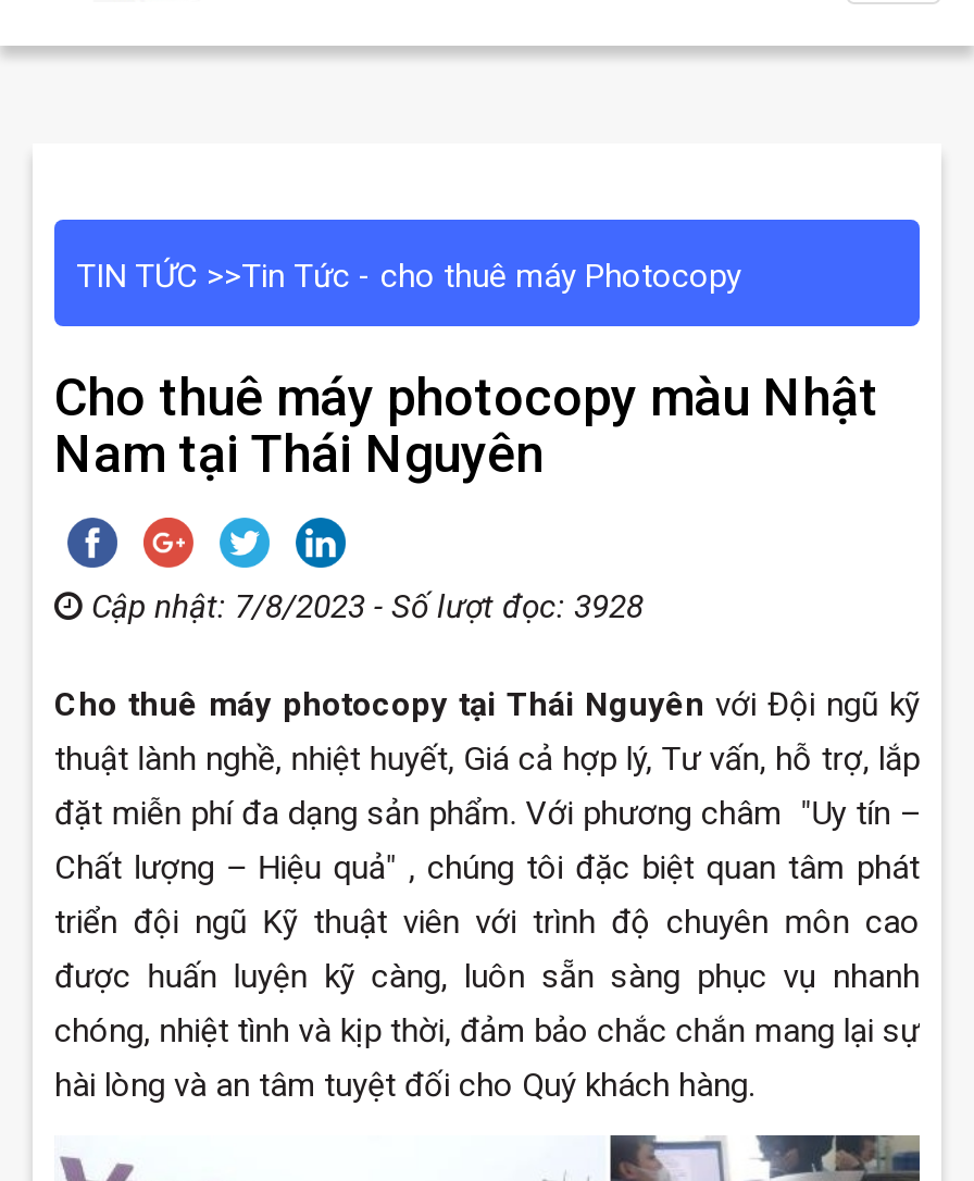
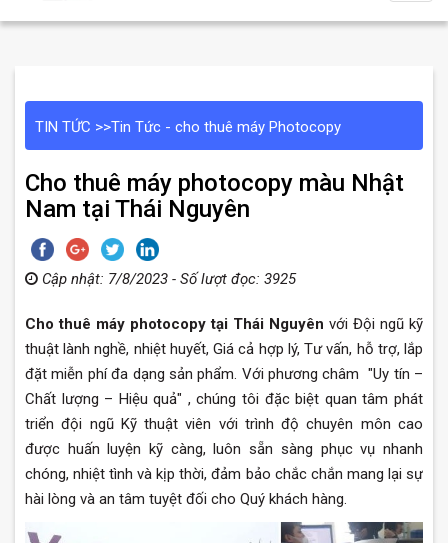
[83,587,644,626] Cập nhật: 7/8/2023 - Số lượt đọc: 3928 -> [38,270,296,288] Cập nhật: 7/8/2023 - Số lượt đọc: 3925

